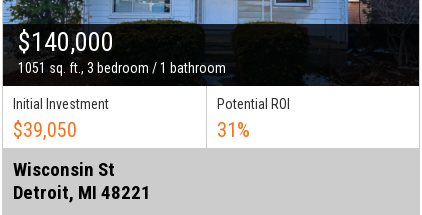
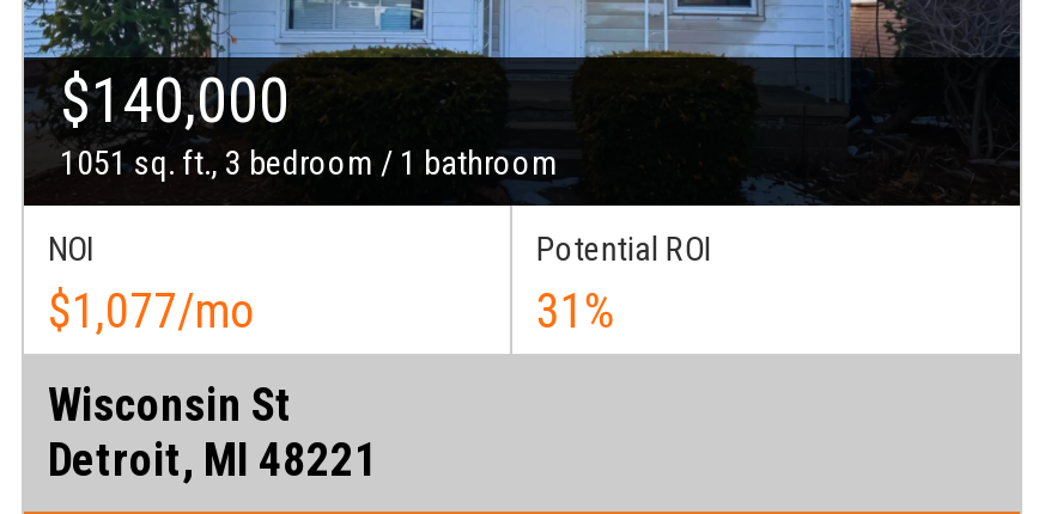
[13,96,109,142] Initial Investment | $39,050 -> [48,229,254,339] NOI | $1,077/mo

